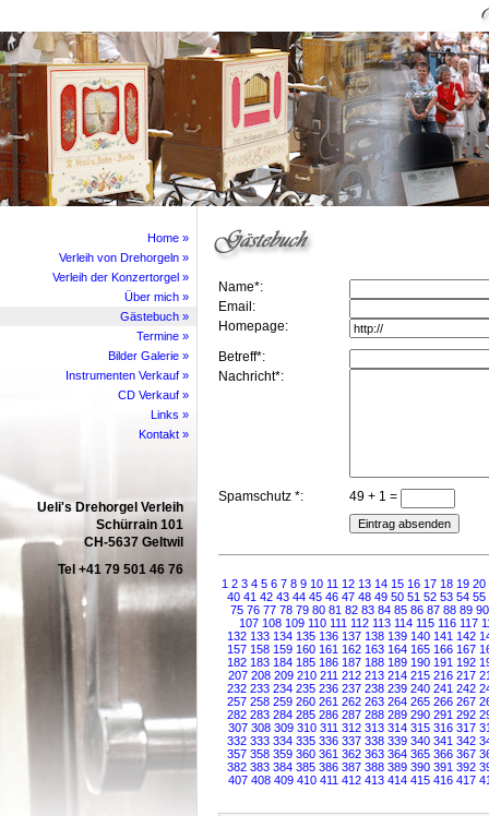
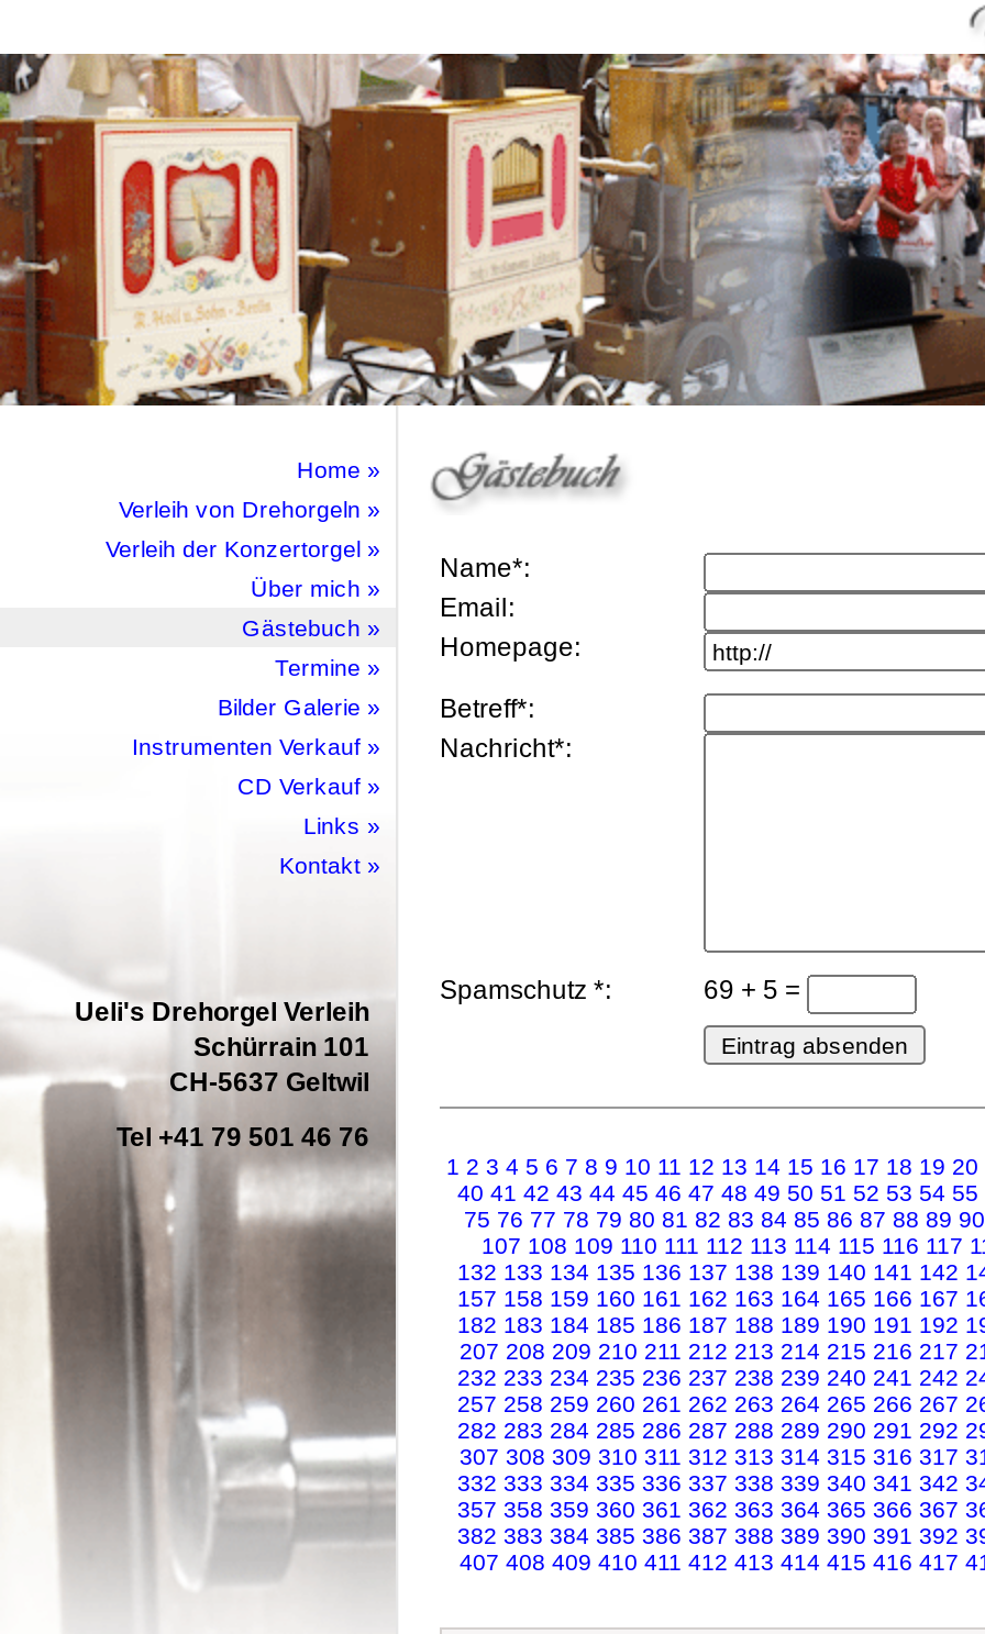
[349,489,401,504] 49 + 1 = -> [704,975,807,1005] 69 + 5 =

